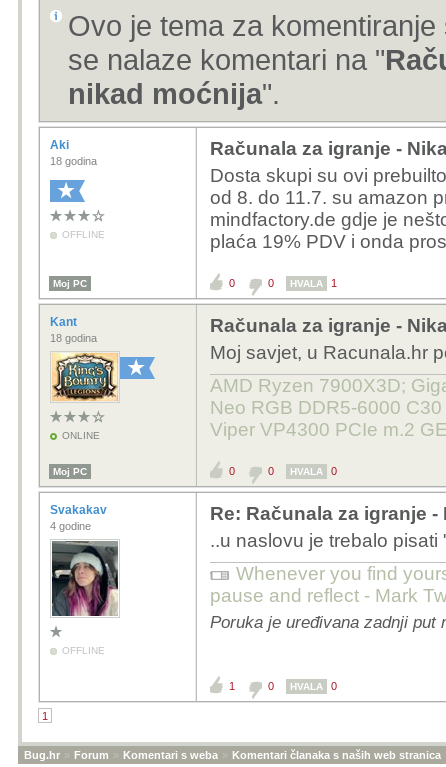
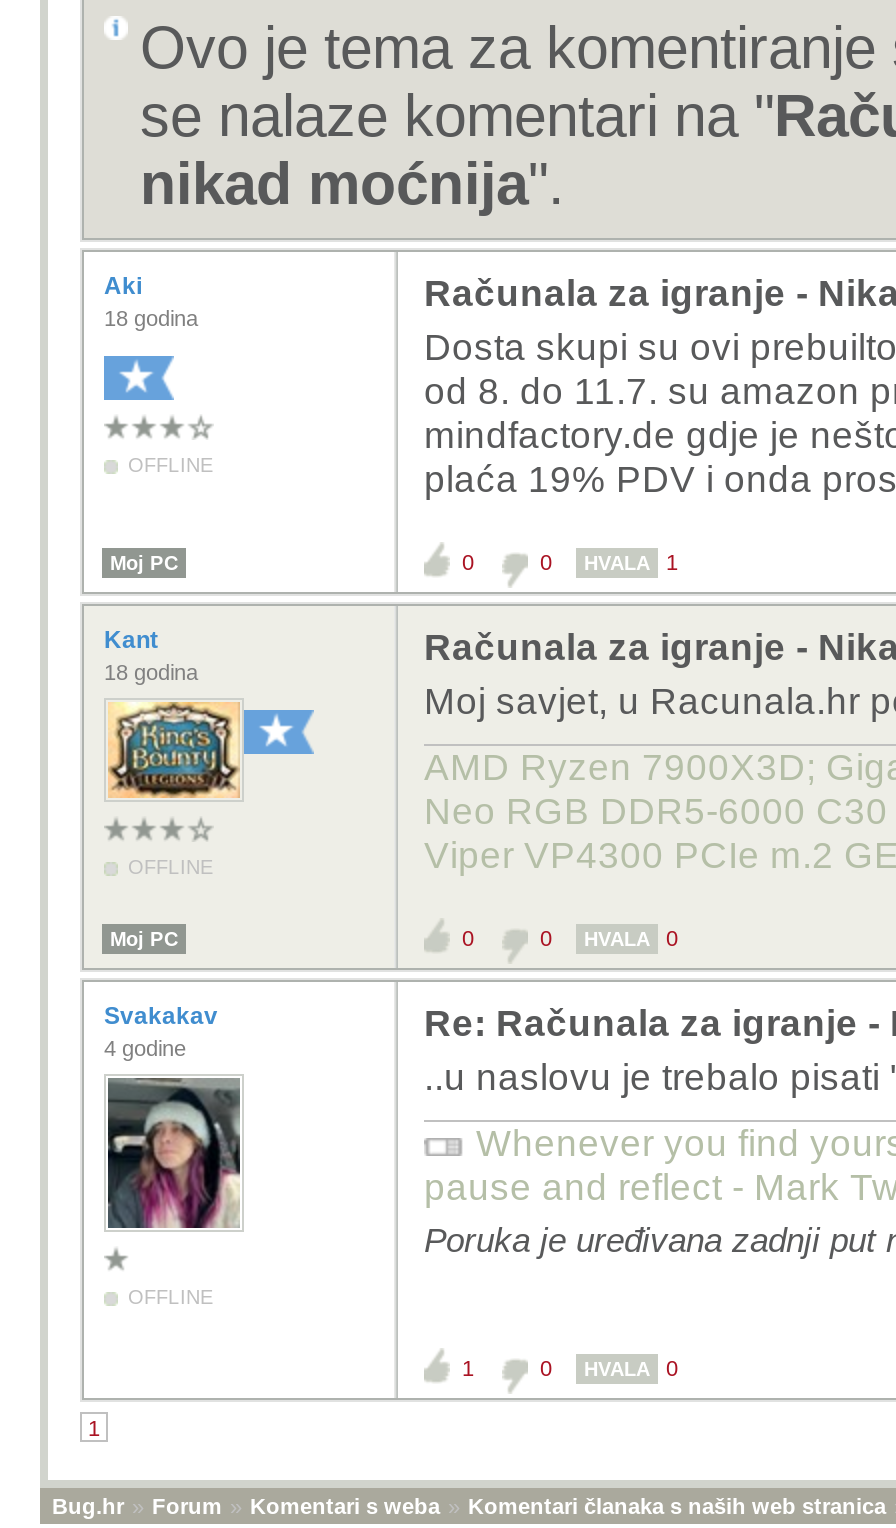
[62,430,100,441] ONLINE -> [128,856,214,878] OFFLINE

